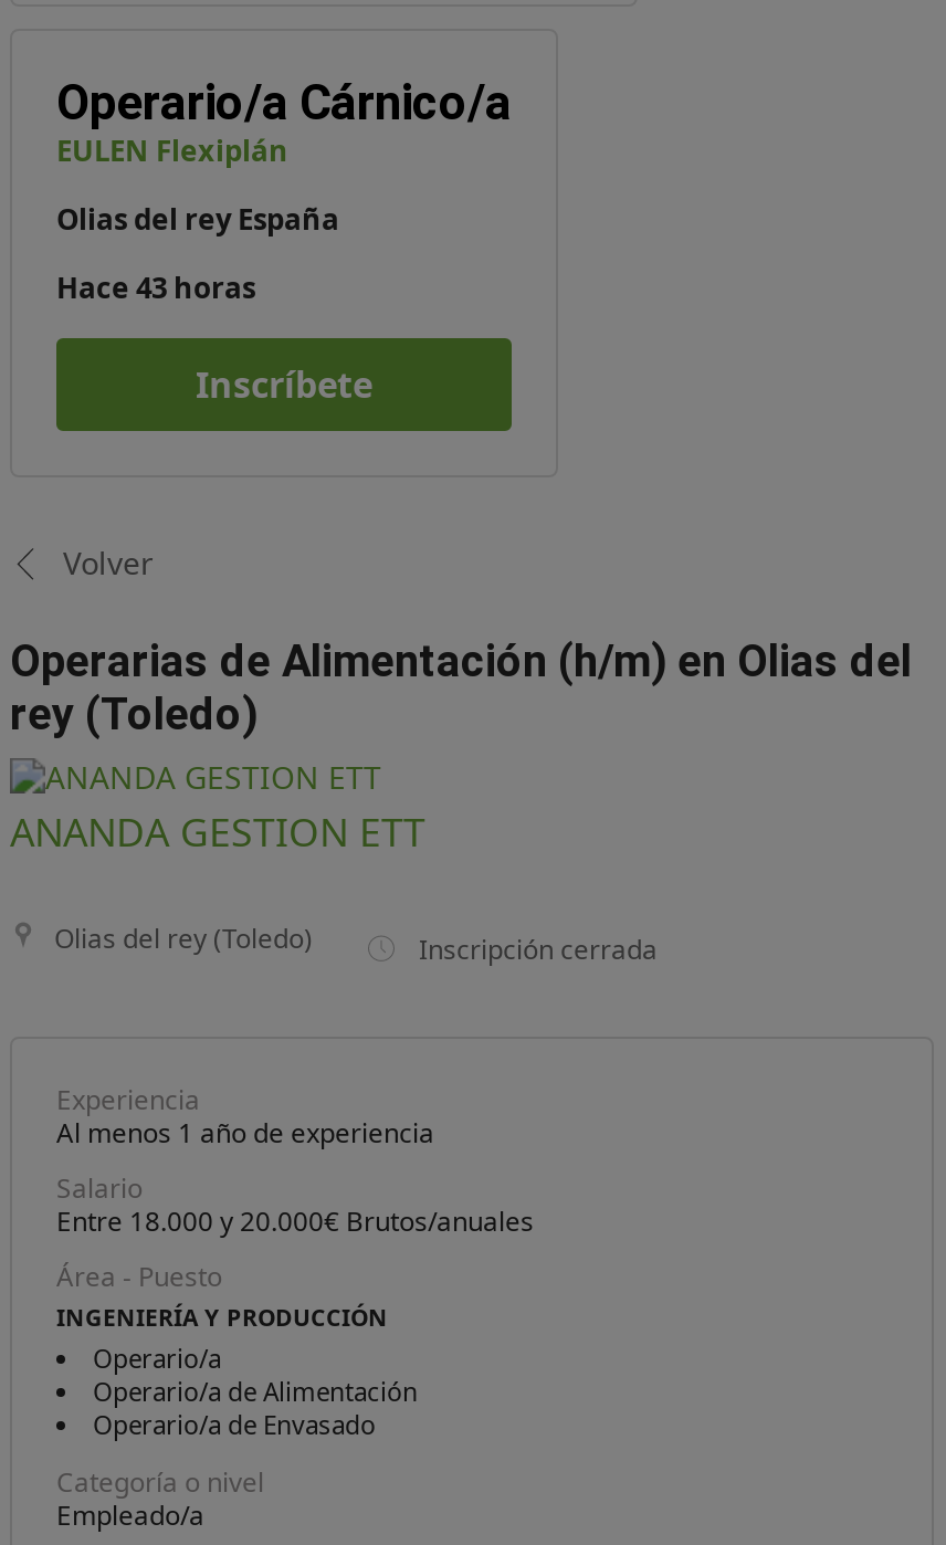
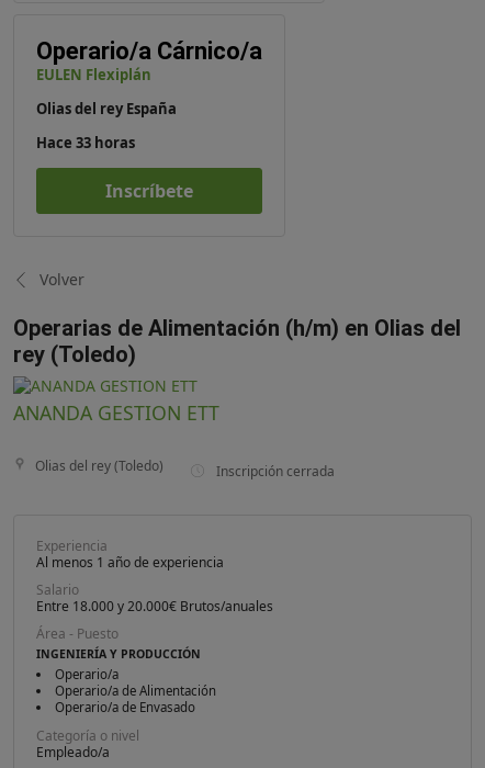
[56,267,255,307] Hace 43 horas -> [36,133,135,153] Hace 33 horas

